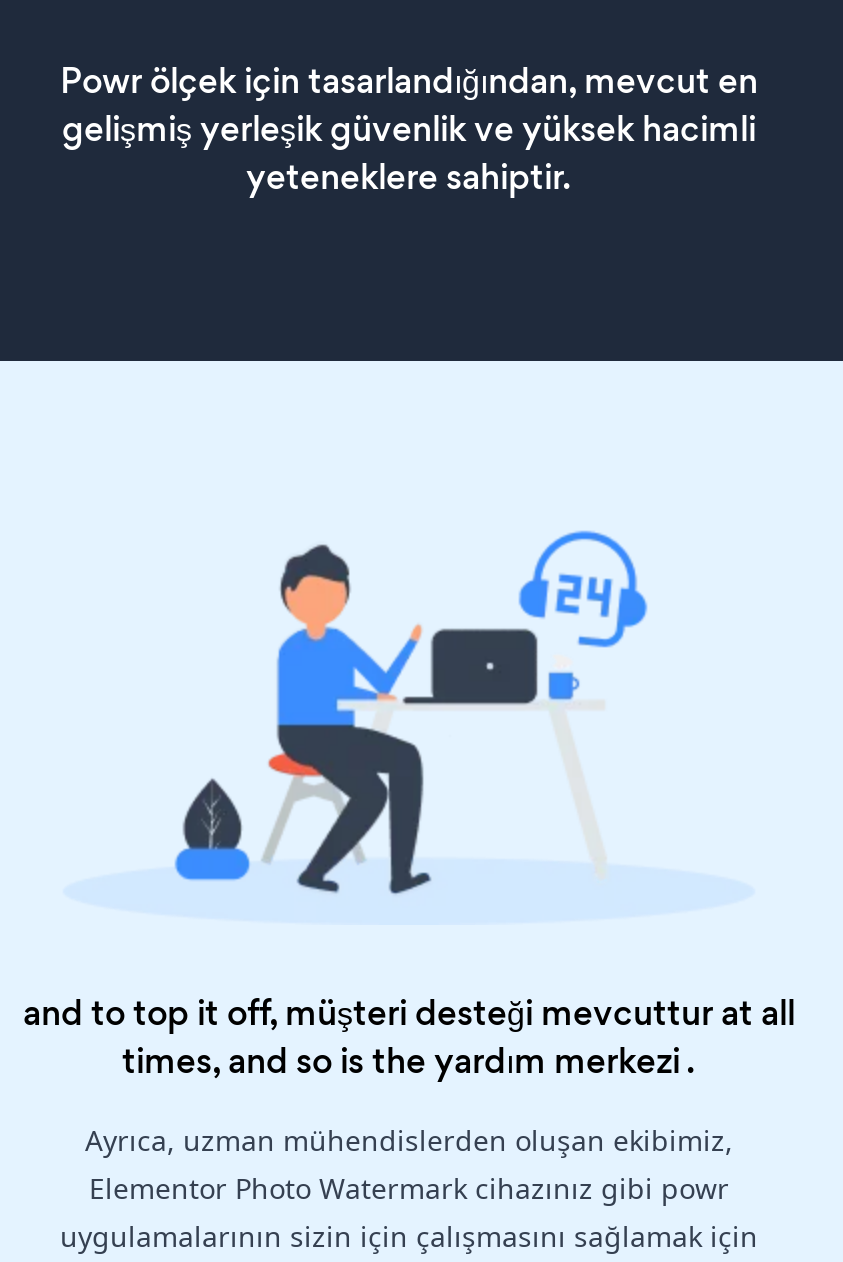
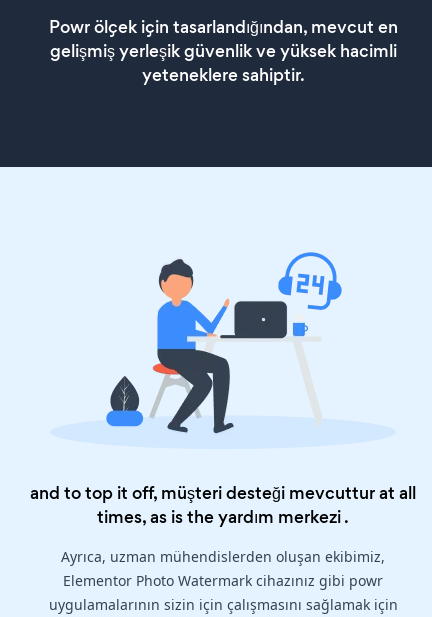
[122,1037,696,1085] times, and so is the yardım merkezi. -> [97,505,349,529] times, as is the yardım merkezi.

